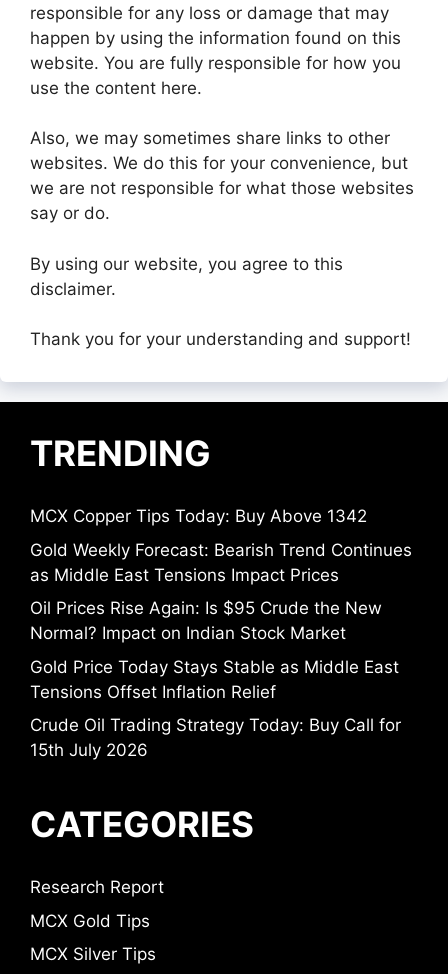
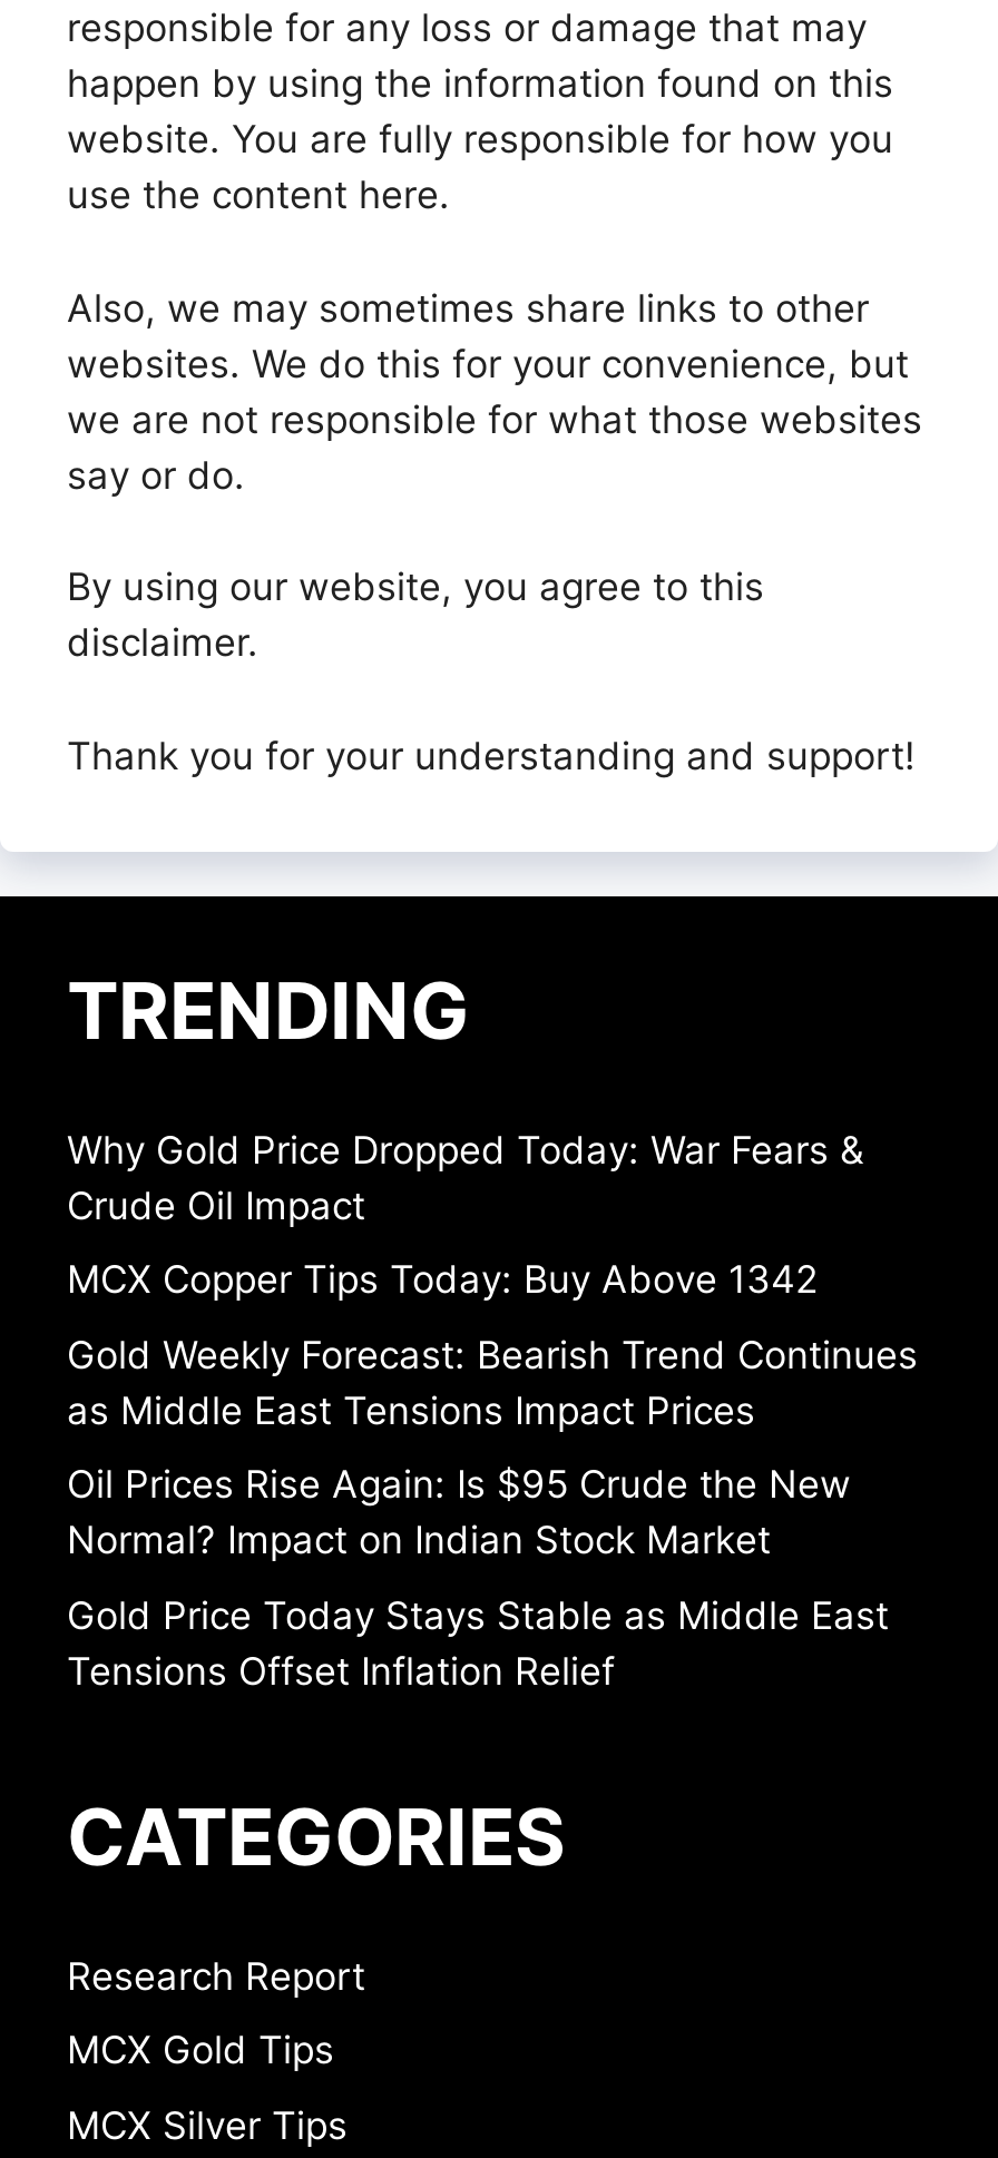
none -> [67,1127,864,1228] Why Gold Price Dropped Today: War Fears & | Crude Oil Impact
moved [30,506,412,702] -> [67,1258,918,1693]: MCX Copper Tips Today: Buy Above 1342 | Gold Weekly Forecast: Bearish Trend Continues | as Middle East Tensions Impact Prices | Oil Prices Rise Again: Is $95 Crude the New | Normal? Impact on Indian Stock Market | Gold Price Today Stays Stable as Middle East | Tensions Offset Inflation Relief
[30,715,401,760] Crude Oil Trading Strategy Today: Buy Call for | 15th July 2026 -> none

